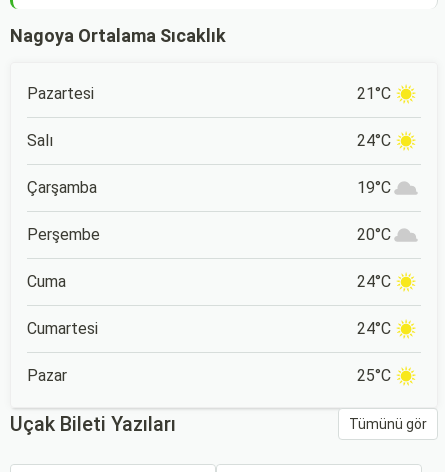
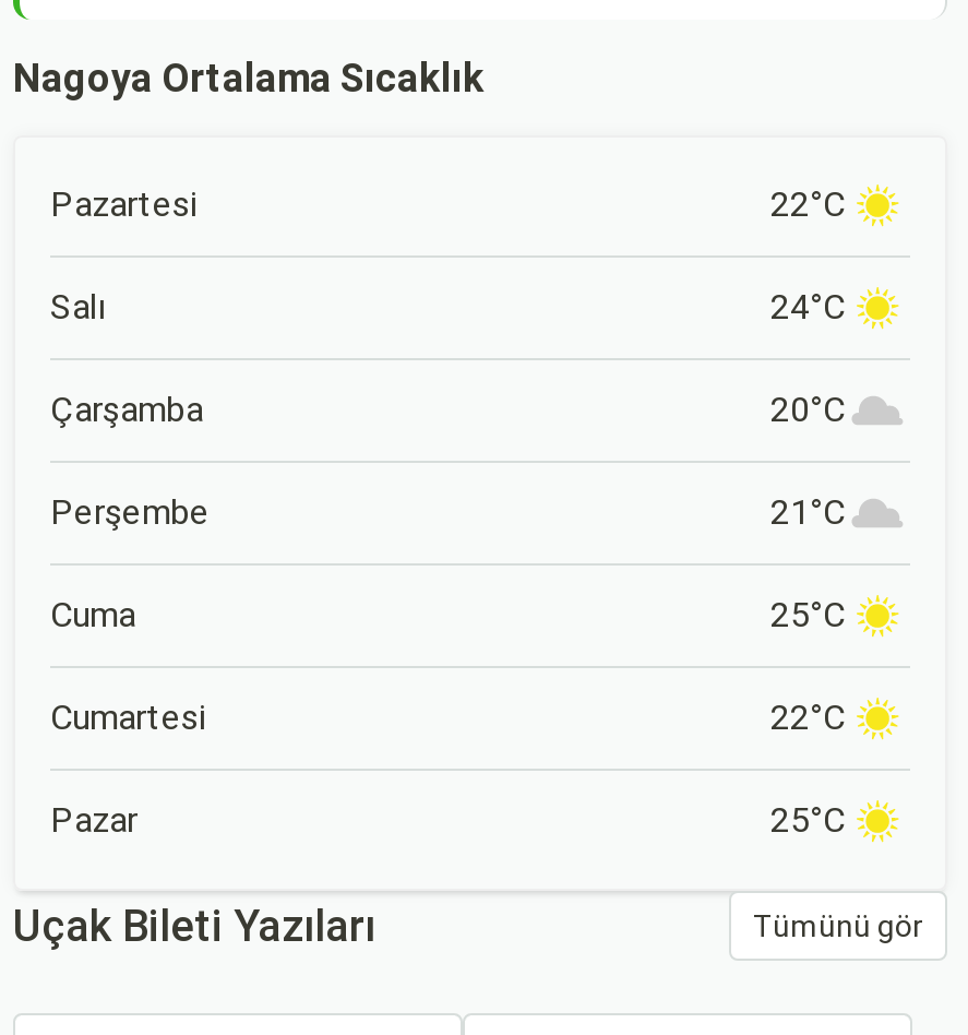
[357,84,391,103] 21°C -> [770,183,845,225] 22°C
[357,178,391,197] 19°C -> [770,389,845,430] 20°C
[357,225,391,244] 20°C -> [770,491,845,533] 21°C
[357,272,391,291] 24°C -> [770,594,845,635] 25°C
[357,319,391,338] 24°C -> [770,697,845,738] 22°C

